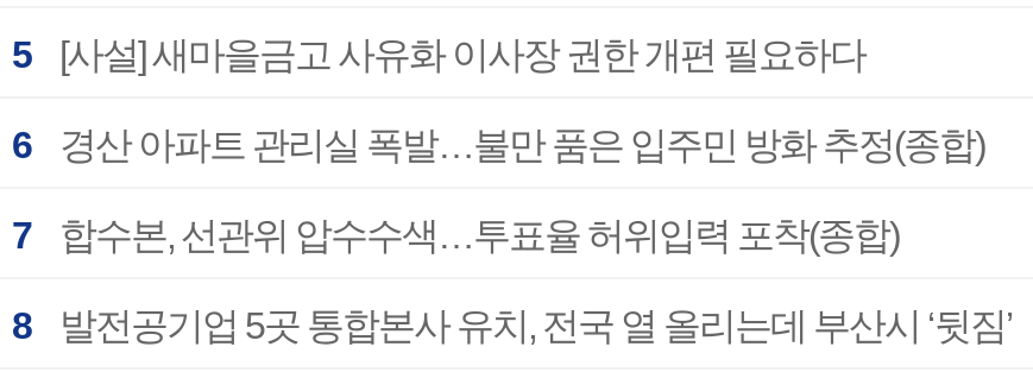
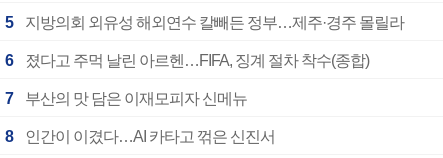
[59,34,865,75] [사설] 새마을금고 사유화 이사장 권한 개편 필요하다 -> [25,14,404,31] 지방의회 외유성 해외연수 칼빼든 정부…제주·경주 몰릴라
[59,125,984,165] 경산 아파트 관리실 폭발…불만 품은 입주민 방화 추정(종합) -> [25,52,369,69] 졌다고 주먹 날린 아르헨…FIFA, 징계 절차 착수(종합)
[59,215,899,256] 합수본, 선관위 압수수색…투표율 허위입력 포착(종합) -> [25,90,247,107] 부산의 맛 담은 이재모피자 신메뉴
[59,305,1013,346] 발전공기업 5곳 통합본사 유치, 전국 열 올리는데 부산시 ‘뒷짐’ -> [25,128,275,145] 인간이 이겼다…AI 카타고 꺾은 신진서

